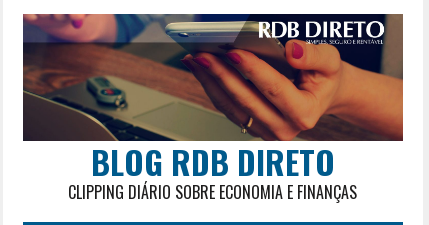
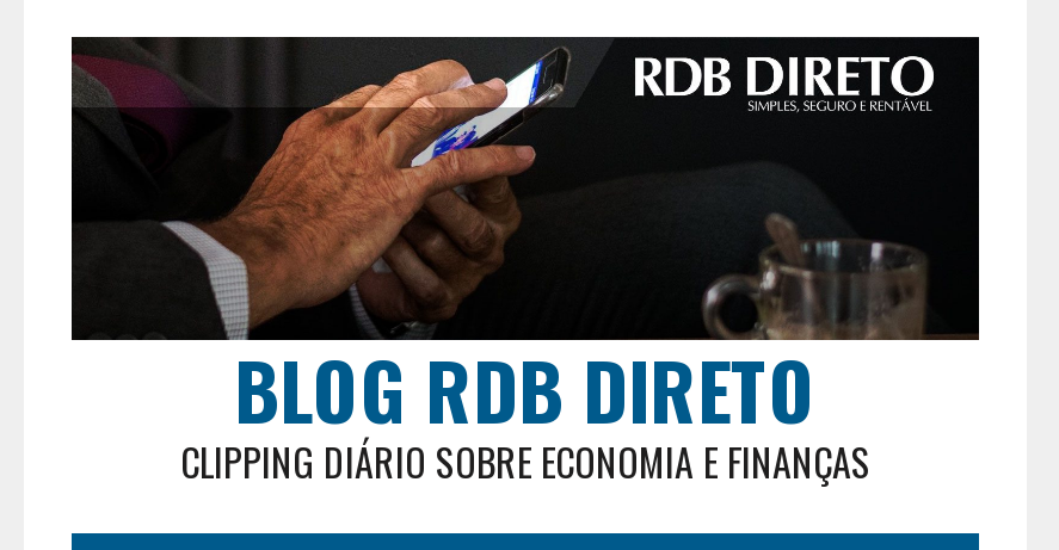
[23,13,404,141] [image] -> [72,35,981,340] [image]

